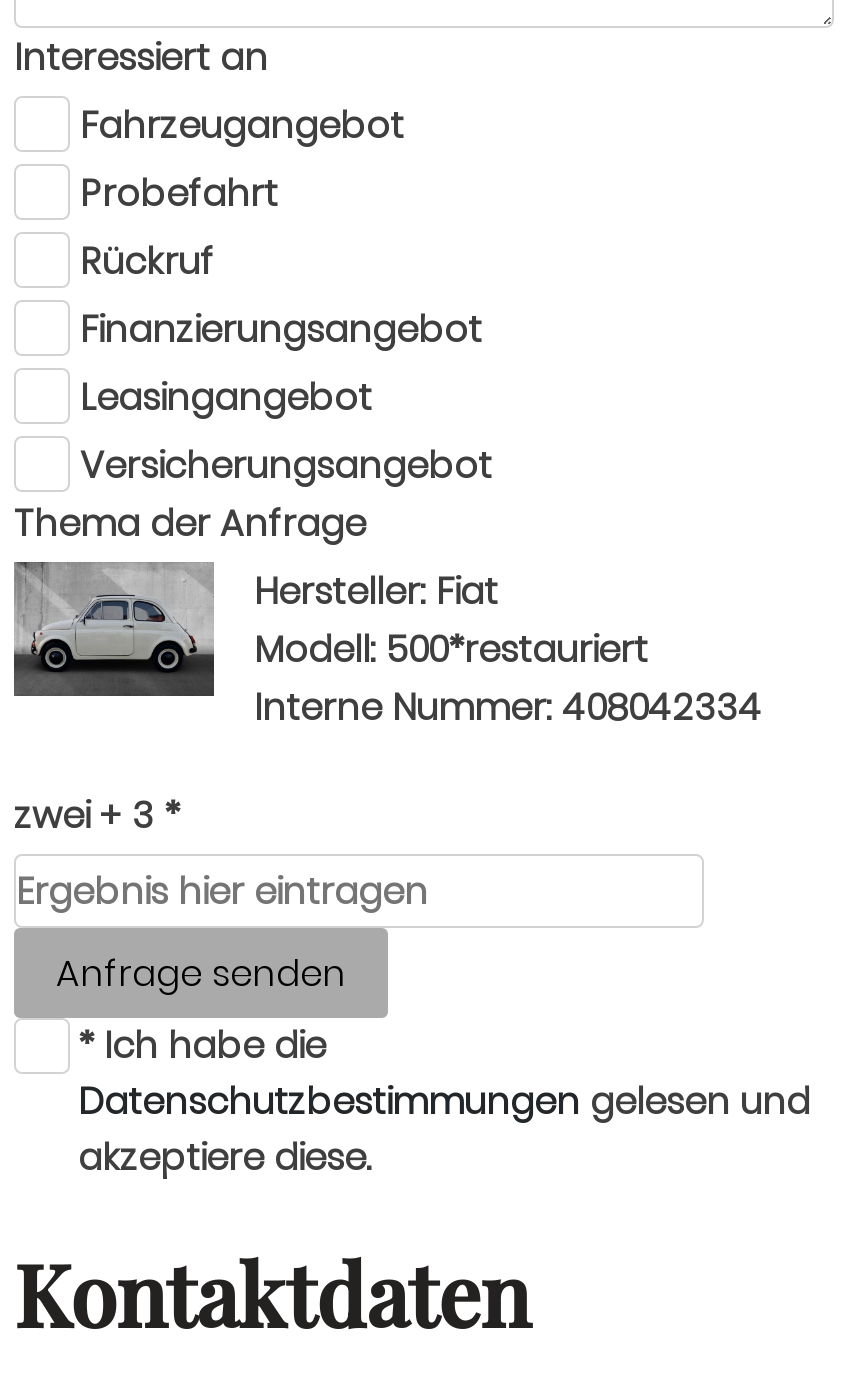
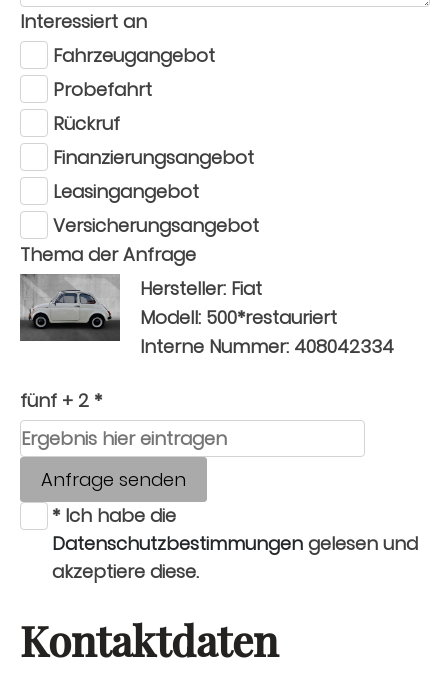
[14,790,180,840] zwei + 3 * -> [20,388,102,413] fünf + 2 *

